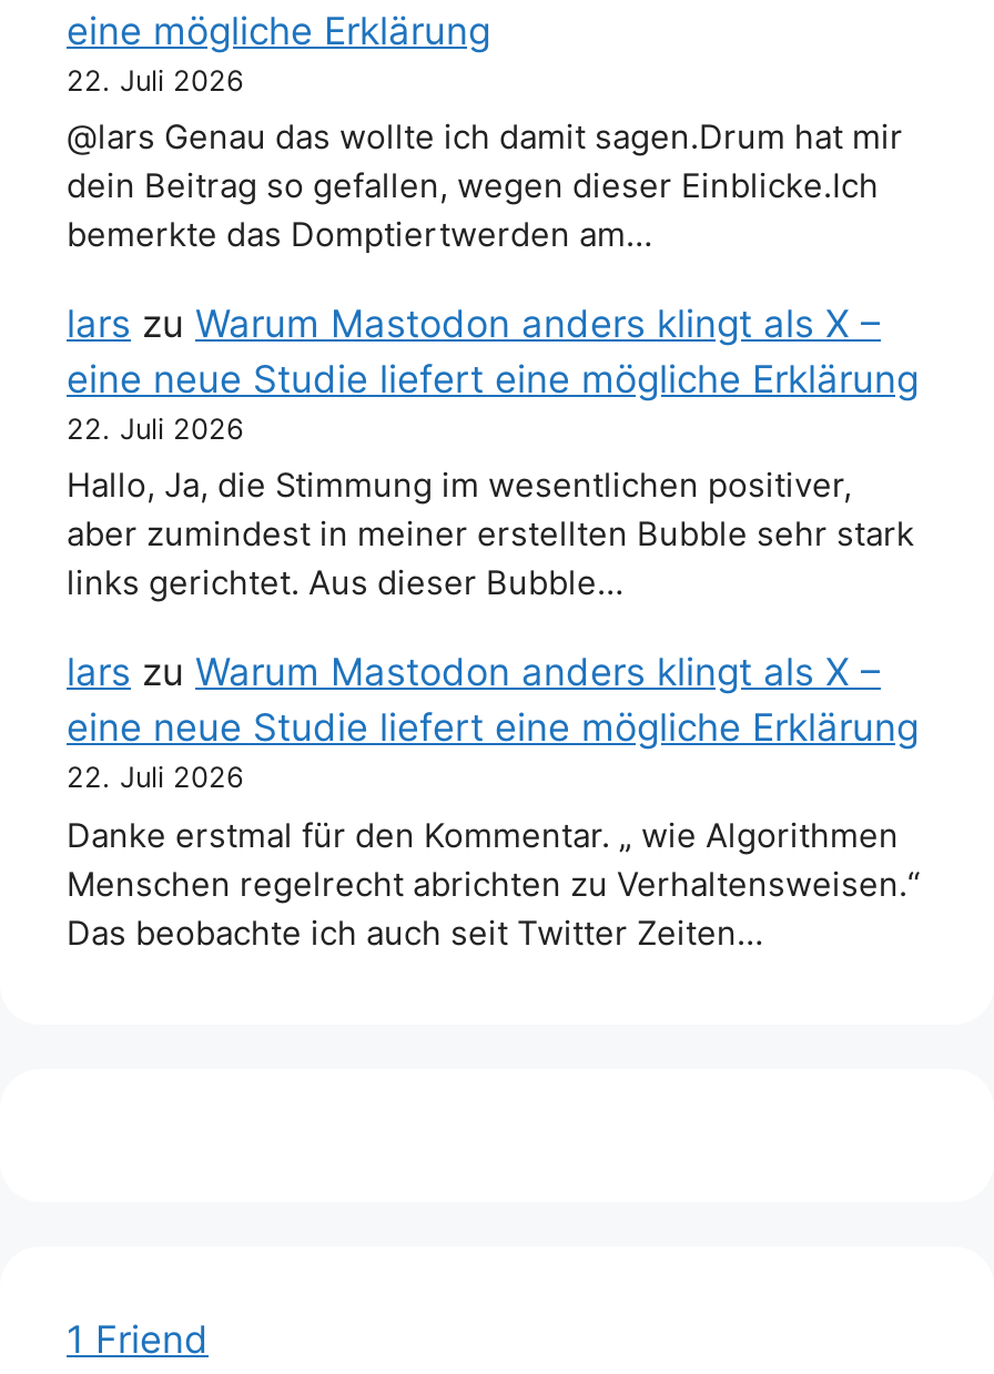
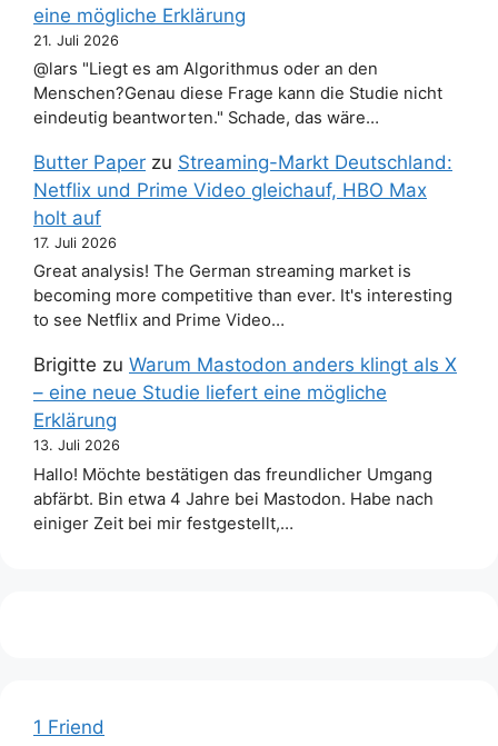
[67,63,244,96] 22. Juli 2026 -> [33,32,119,48] 21. Juli 2026
[67,117,903,255] @lars Genau das wollte ich damit sagen.Drum hat mir | dein Beitrag so gefallen, wegen dieser Einblicke.Ich | bemerkte das Domptiertwerden am… -> [33,59,442,128] @lars "Liegt es am Algorithmus oder an den | Menschen?Genau diese Frage kann die Studie nicht | eindeutig beantworten." Schade, das wäre…
[67,301,919,445] lars zu Warum Mastodon anders klingt als X – | eine neue Studie liefert eine mögliche Erklärung | 22. Juli 2026 -> [33,151,452,251] Butter Paper zu Streaming-Markt Deutschland: | Netflix und Prime Video gleichauf, HBO Max | holt auf | 17. Juli 2026
[67,466,914,604] Hallo, Ja, die Stimmung im wesentlichen positiver, | aber zumindest in meiner erstellten Bubble sehr stark | links gerichtet. Aus dieser Bubble… -> [33,261,452,330] Great analysis! The German streaming market is | becoming more competitive than ever. It's interesting | to see Netflix and Prime Video…
[67,650,919,794] lars zu Warum Mastodon anders klingt als X – | eine neue Studie liefert eine mögliche Erklärung | 22. Juli 2026 -> [33,354,457,454] Brigitte zu Warum Mastodon anders klingt als X | – eine neue Studie liefert eine mögliche | Erklärung | 13. Juli 2026
[67,815,921,953] Danke erstmal für den Kommentar. „ wie Algorithmen | Menschen regelrecht abrichten zu Verhaltensweisen.“ | Das beobachte ich auch seit Twitter Zeiten… -> [33,464,434,533] Hallo! Möchte bestätigen das freundlicher Umgang | abfärbt. Bin etwa 4 Jahre bei Mastodon. Habe nach | einiger Zeit bei mir festgestellt,…

